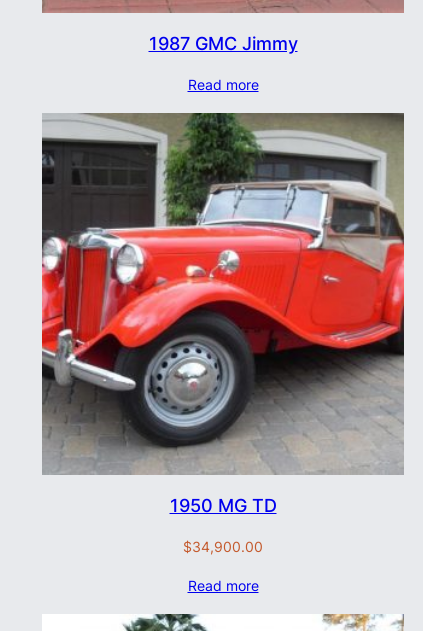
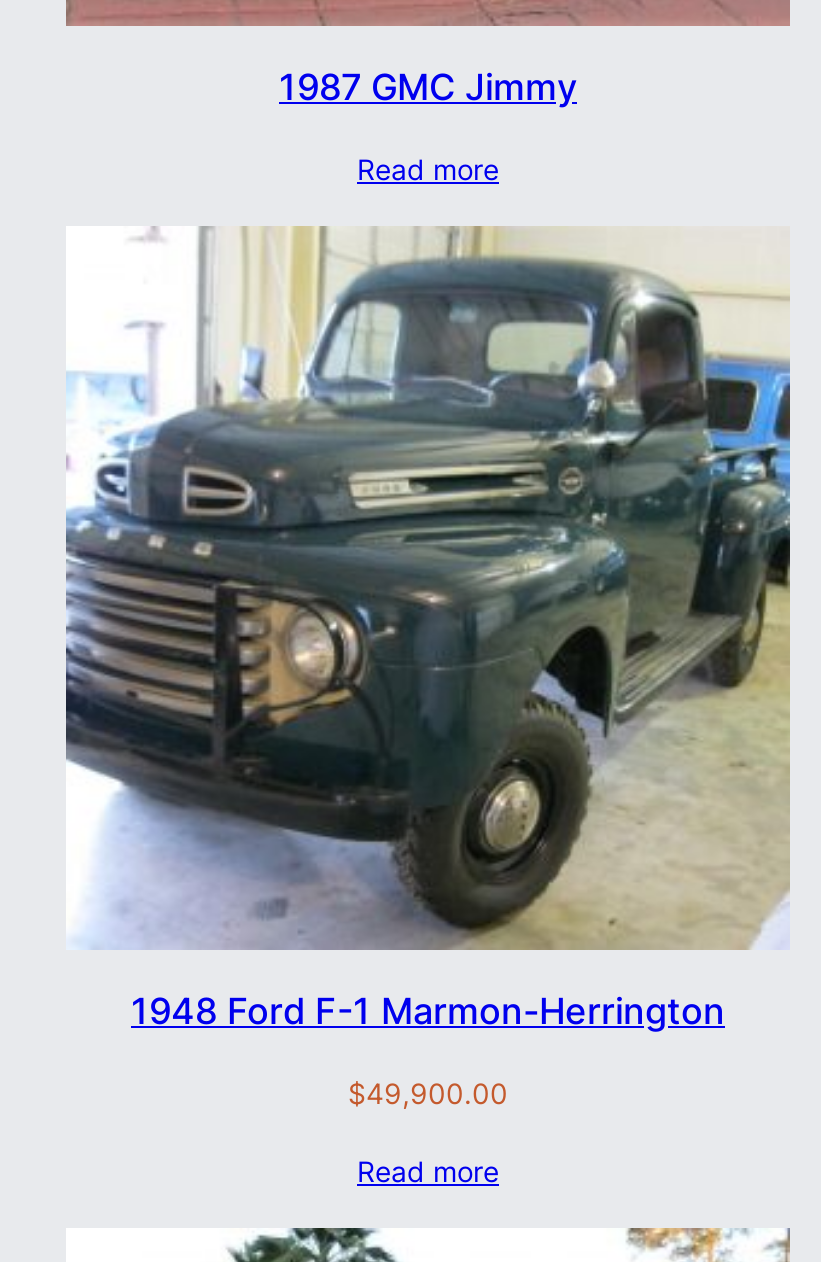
[41,112,405,516] [image] | 1950 MG TD -> [64,226,792,1032] [image] | 1948 Ford F-1 Marmon-Herrington
[183,539,263,555] $34,900.00 -> [348,1078,508,1110] $49,900.00

